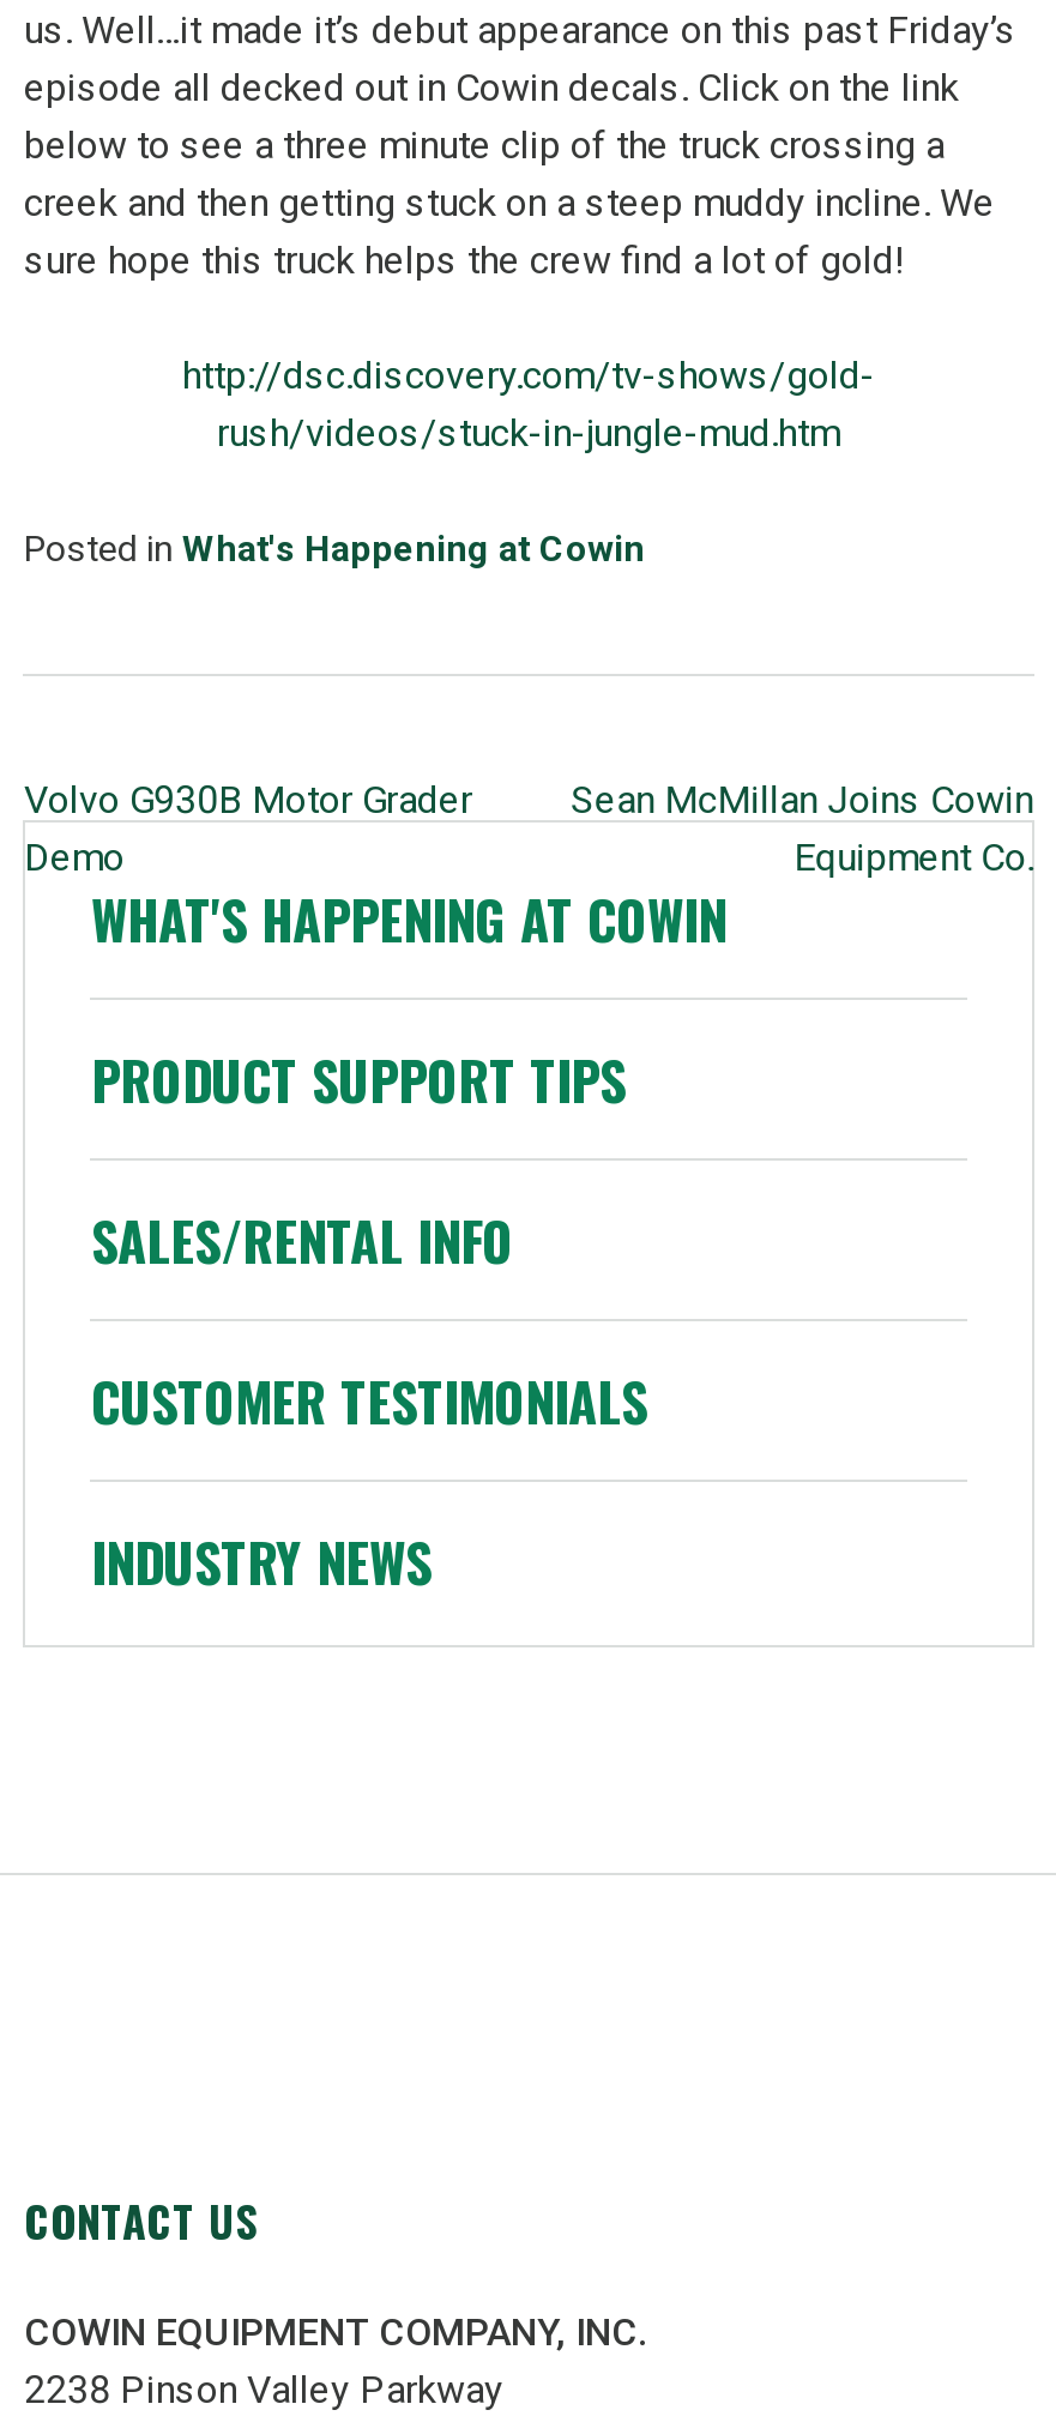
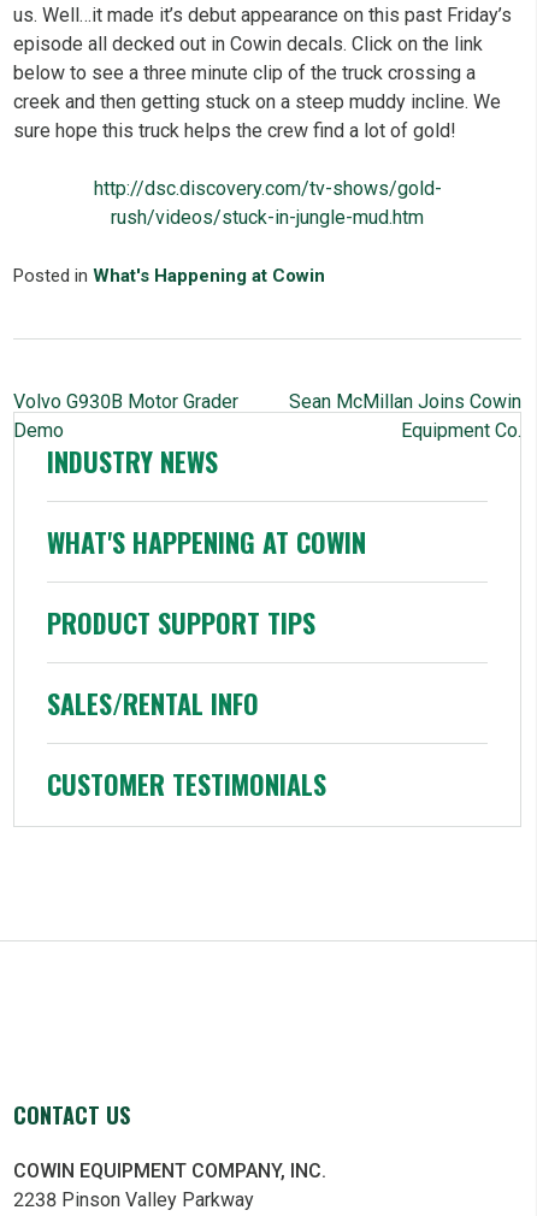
moved [91,880,726,1439] -> [47,523,367,803]: WHAT'S HAPPENING AT COWIN | PRODUCT SUPPORT TIPS | SALES/RENTAL INFO | CUSTOMER TESTIMONIALS
moved [91,1523,431,1599] -> [47,442,218,480]: INDUSTRY NEWS

